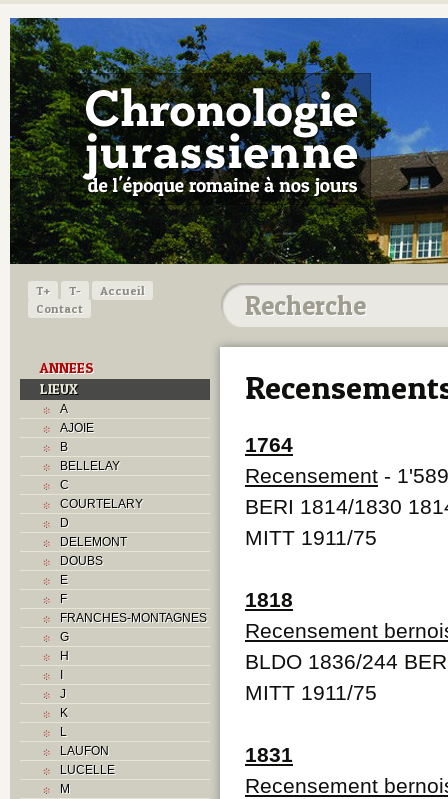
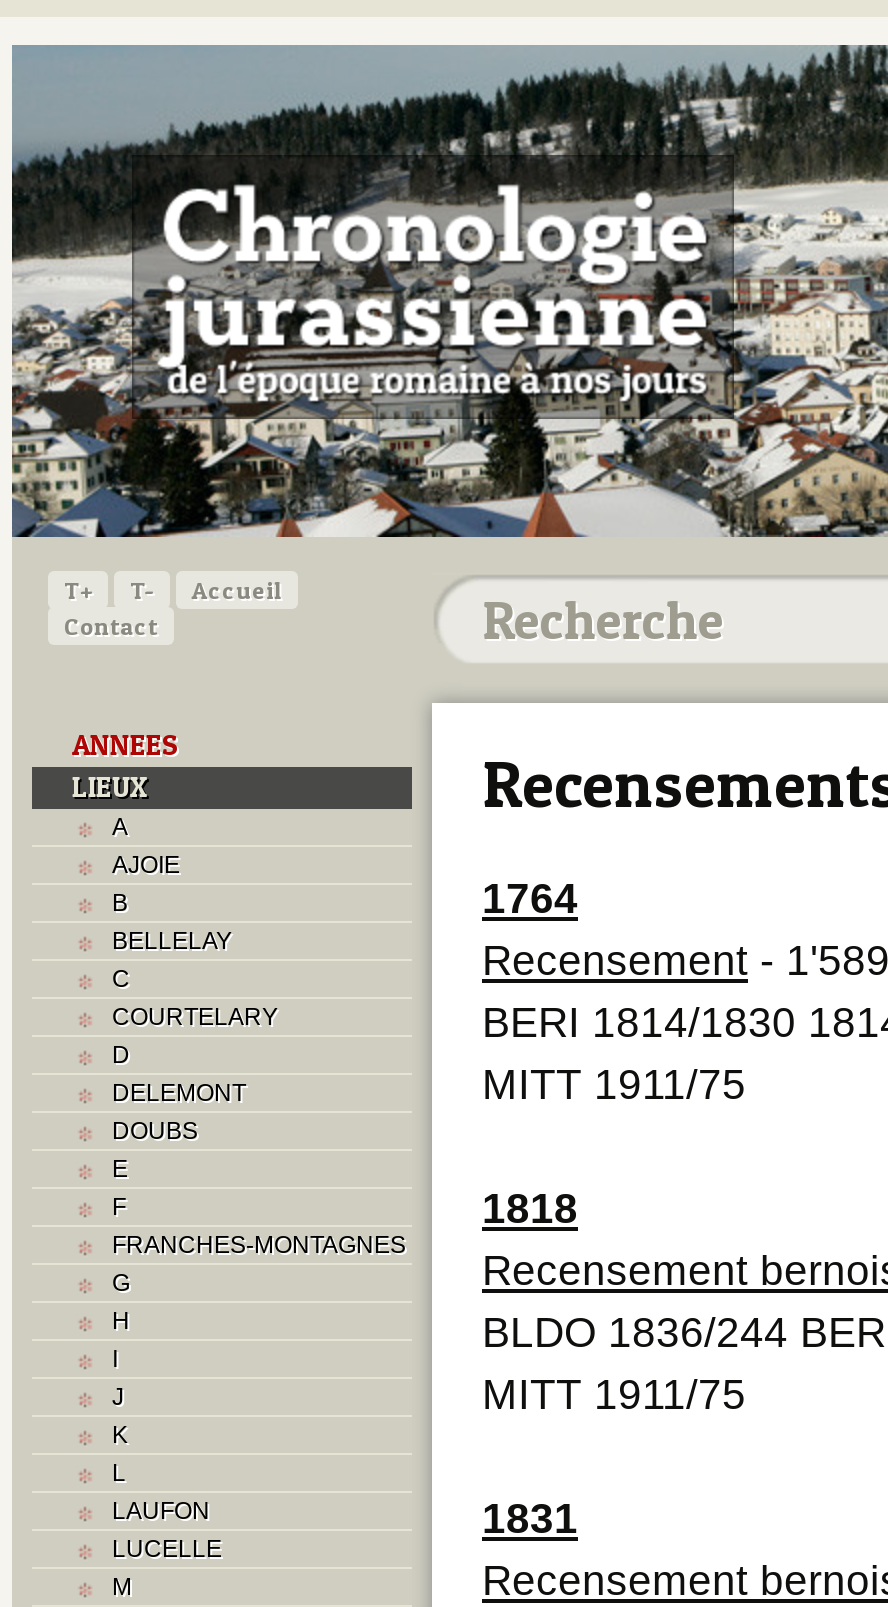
[9,17,445,265] [image] -> [10,43,882,539] [image]

